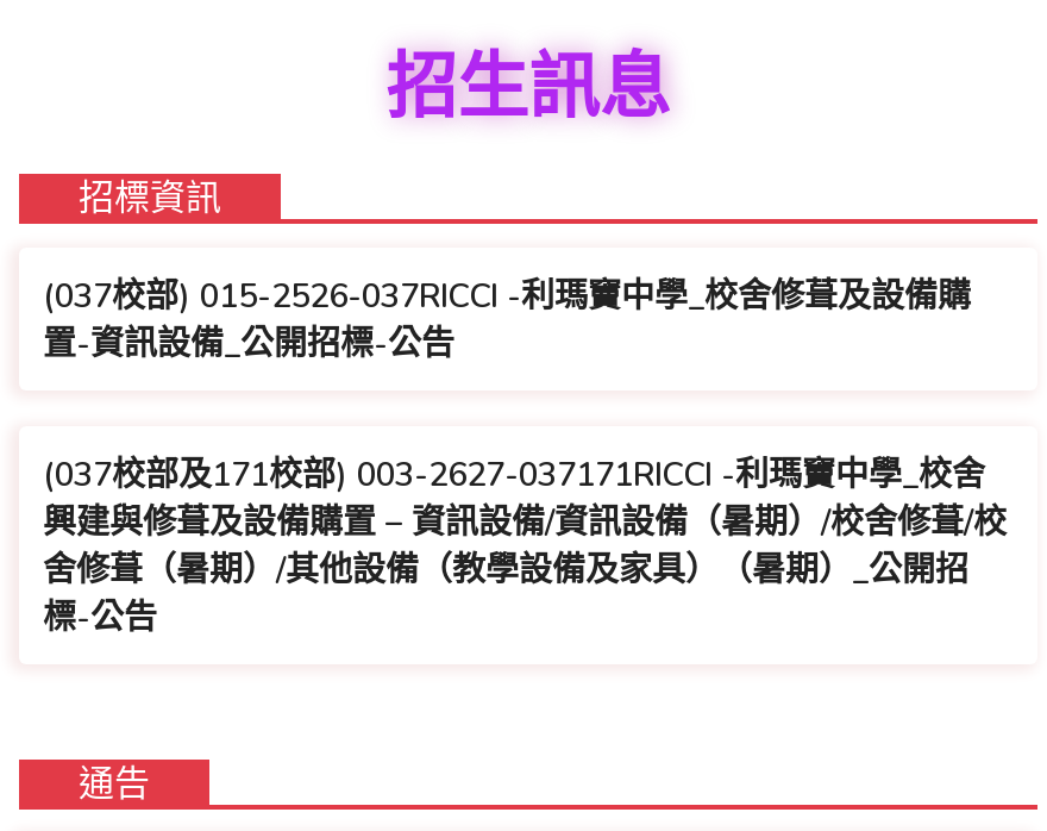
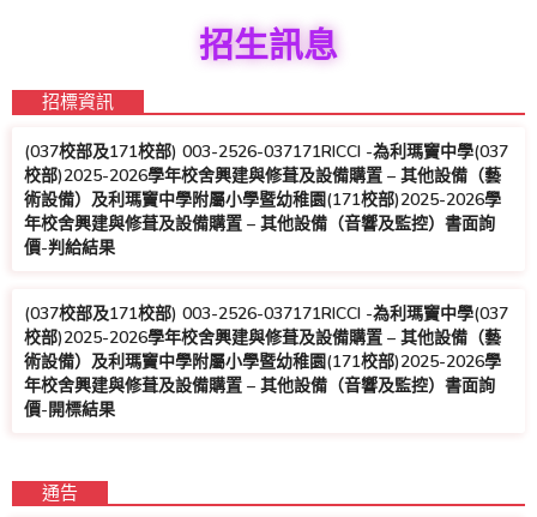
[43,274,971,367] (037校部) 015-2526-037RICCI -利瑪竇中學_校舍修葺及設備購 | 置-資訊設備_公開招標-公告 -> [24,140,508,259] (037校部及171校部) 003-2526-037171RICCI -為利瑪竇中學(037 | 校部)2025-2026學年校舍興建與修葺及設備購置 – 其他設備（藝 | 術設備）及利瑪竇中學附屬小學暨幼稚園(171校部)2025-2026學 | 年校舍興建與修葺及設備購置 – 其他設備（音響及監控）書面詢 | 價-判給結果
[43,452,1007,641] (037校部及171校部) 003-2627-037171RICCI -利瑪竇中學_校舍 | 興建與修葺及設備購置 – 資訊設備/資訊設備（暑期）/校舍修葺/校 | 舍修葺（暑期）/其他設備（教學設備及家具）（暑期）_公開招 | 標-公告 -> [24,302,508,421] (037校部及171校部) 003-2526-037171RICCI -為利瑪竇中學(037 | 校部)2025-2026學年校舍興建與修葺及設備購置 – 其他設備（藝 | 術設備）及利瑪竇中學附屬小學暨幼稚園(171校部)2025-2026學 | 年校舍興建與修葺及設備購置 – 其他設備（音響及監控）書面詢 | 價-開標結果

